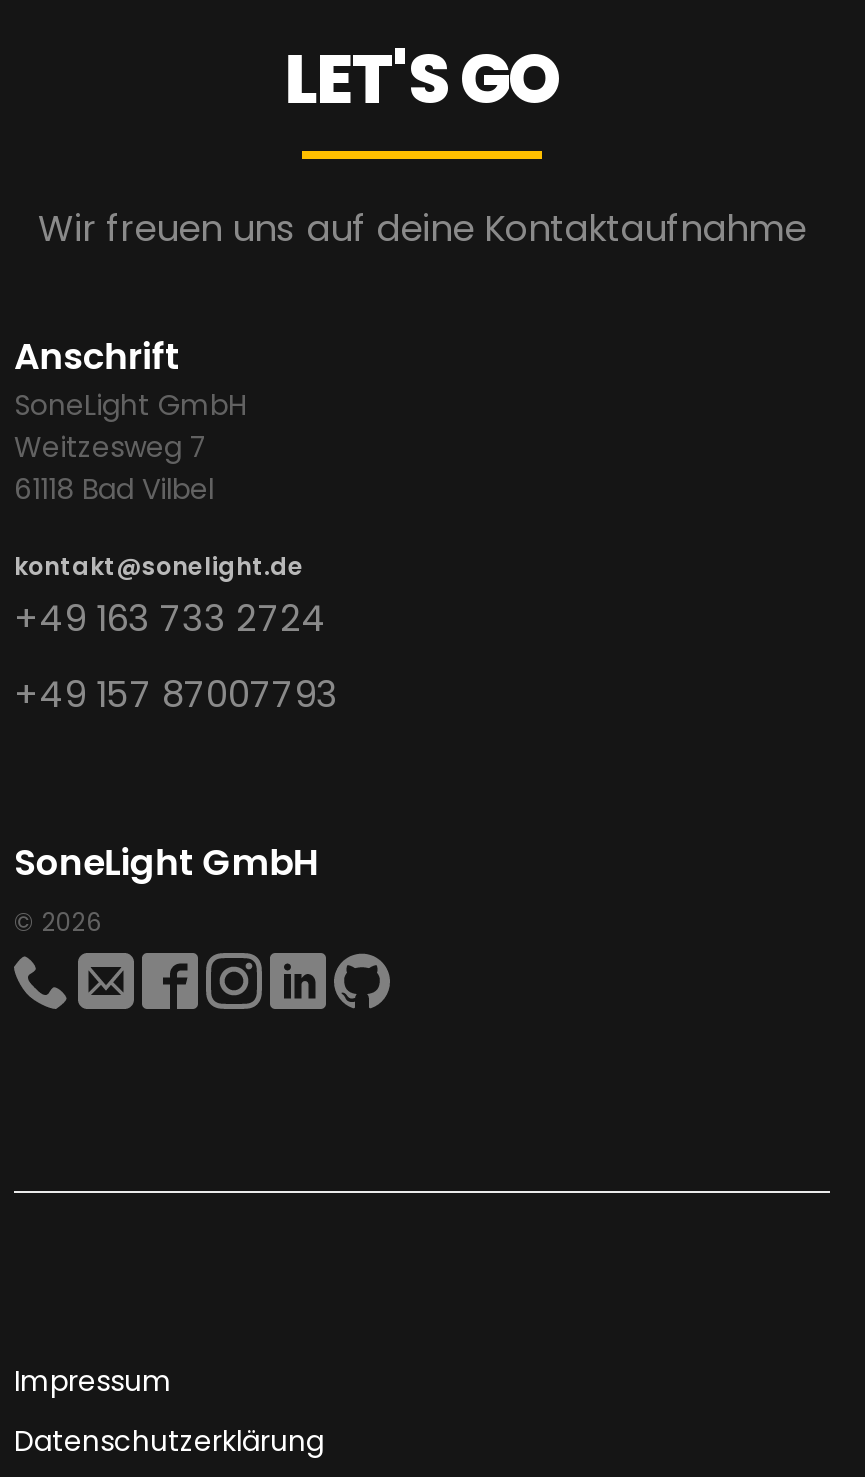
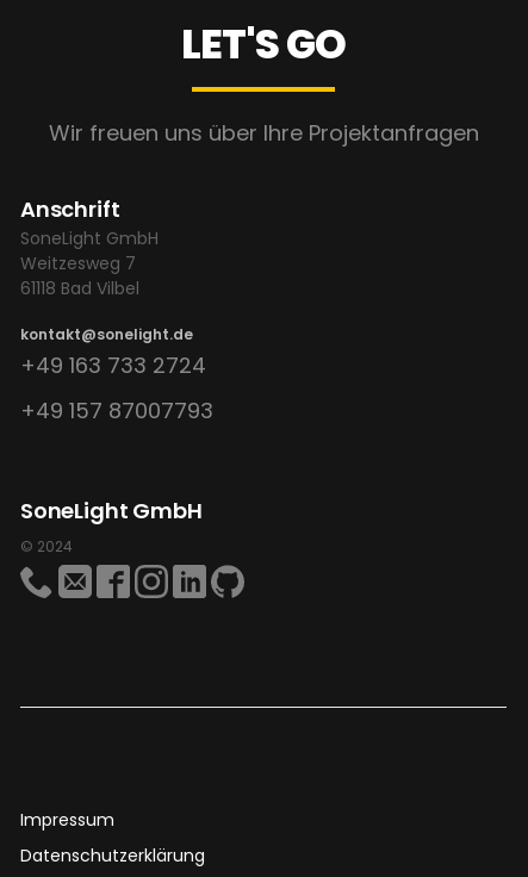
[38,203,806,253] Wir freuen uns auf deine Kontaktaufnahme -> [48,118,479,148] Wir freuen uns über Ihre Projektanfragen
[14,905,102,939] © 2026 -> [20,536,73,556] © 2024

